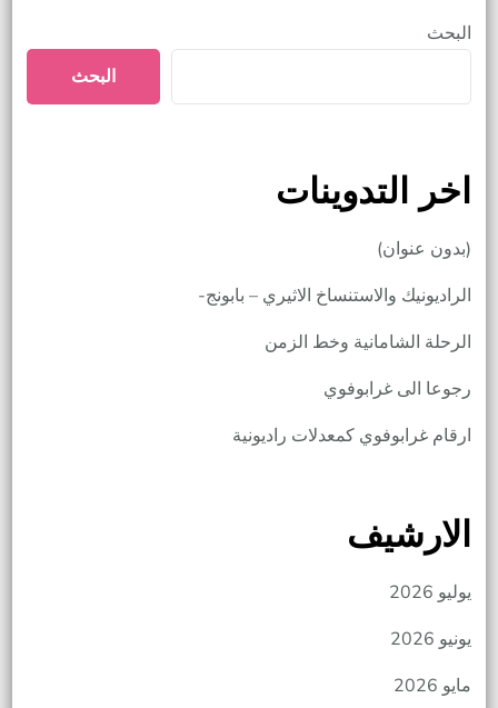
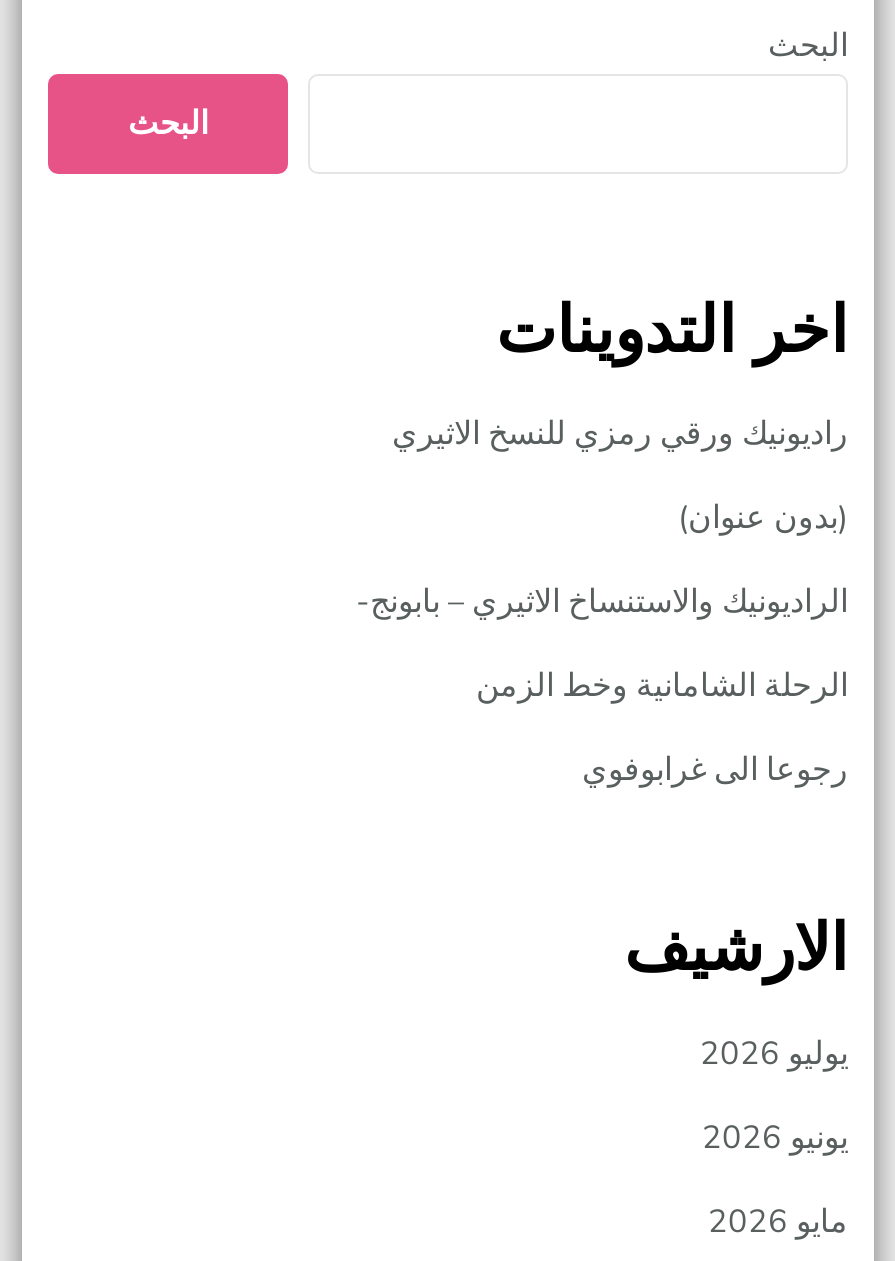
none -> [392,413,848,457] راديونيك ورقي رمزي للنسخ الاثيري
moved [198,237,471,401] -> [356,497,848,793]: (بدون عنوان) | الراديونيك والاستنساخ الاثيري – بابونج- | الرحلة الشامانية وخط الزمن | رجوعا الى غرابوفوي
[232,423,471,448] ارقام غرابوفوي كمعدلات راديونية -> none

